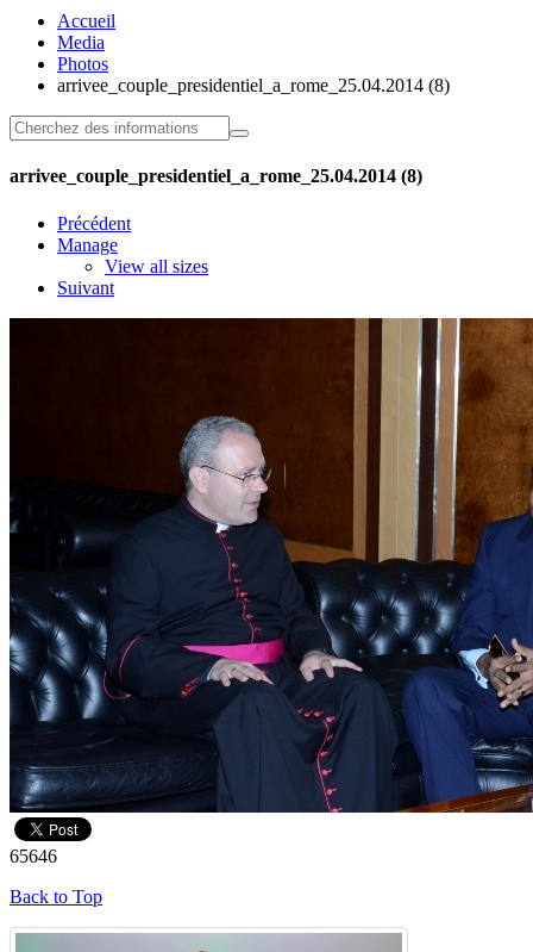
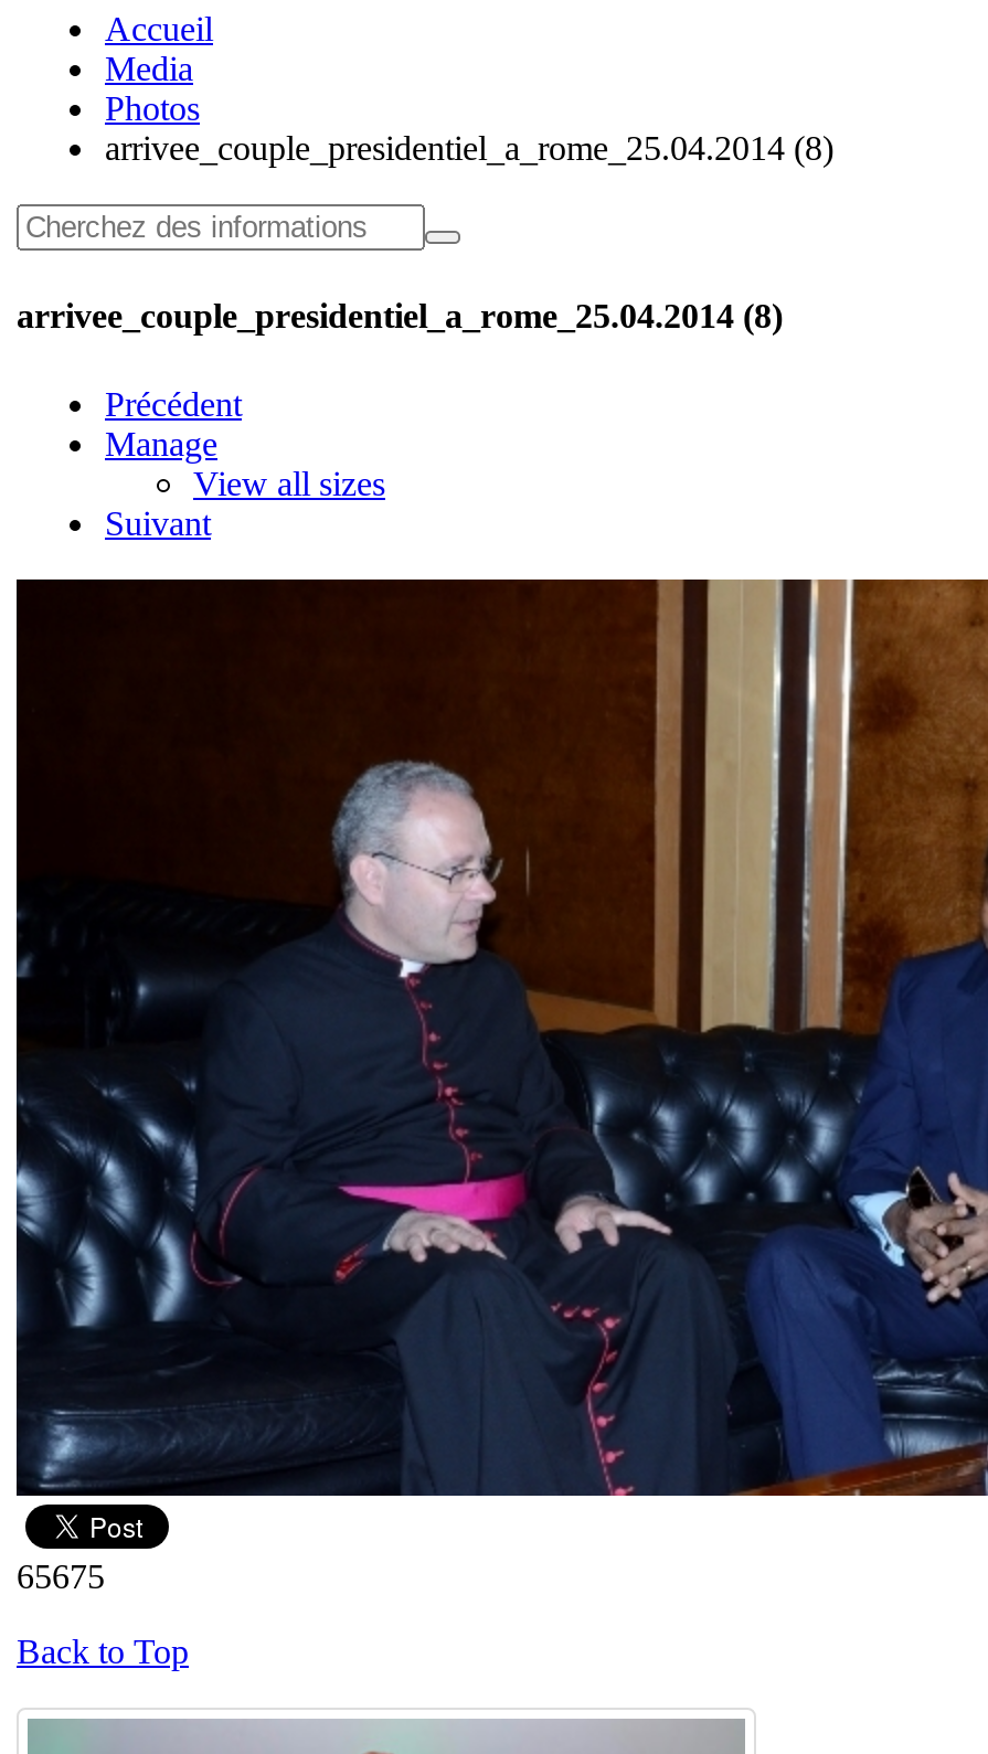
[10,845,57,866] 65646 -> [17,1556,105,1594] 65675

